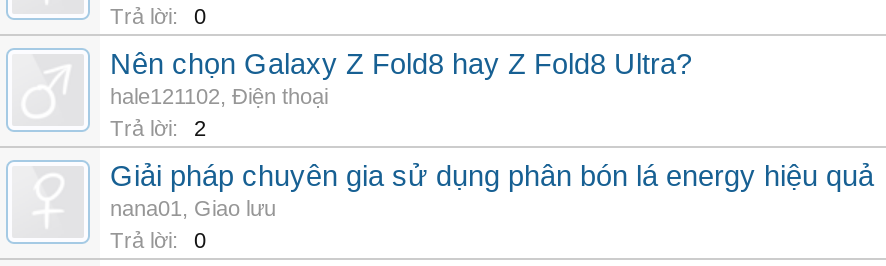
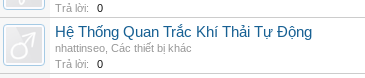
[110,48,874,220] Nên chọn Galaxy Z Fold8 hay Z Fold8 Ultra? | hale121102, Điện thoại | Trả lời: | 2 | Giải pháp chuyên gia sử dụng phân bón lá energy hiệu quả | nana01, Giao lưu -> [55,24,312,54] Hệ Thống Quan Trắc Khí Thải Tự Động | nhattinseo, Các thiết bị khác

